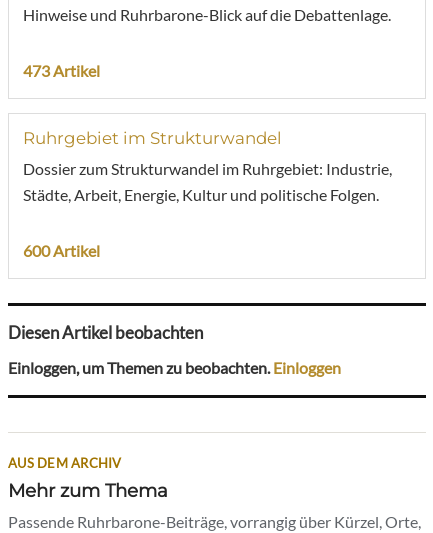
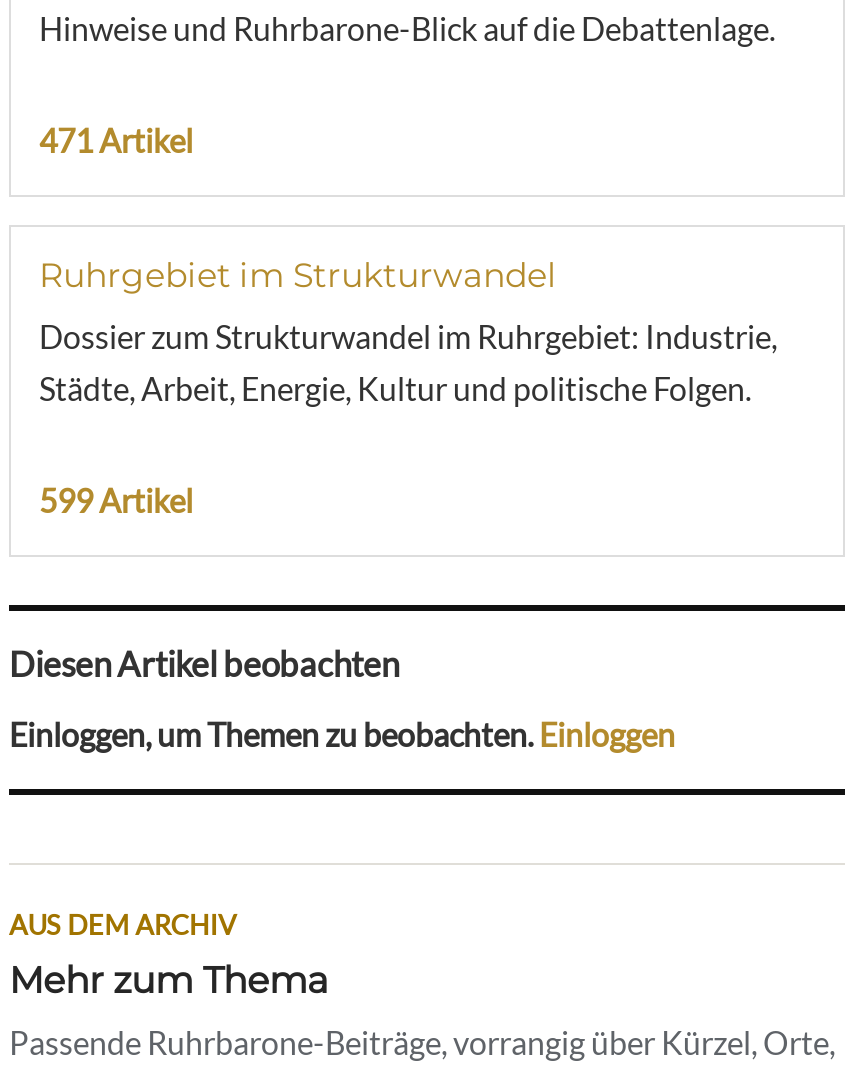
[23,61,100,80] 473 Artikel -> [39,122,193,160] 471 Artikel
[23,241,100,260] 600 Artikel -> [39,482,193,520] 599 Artikel

